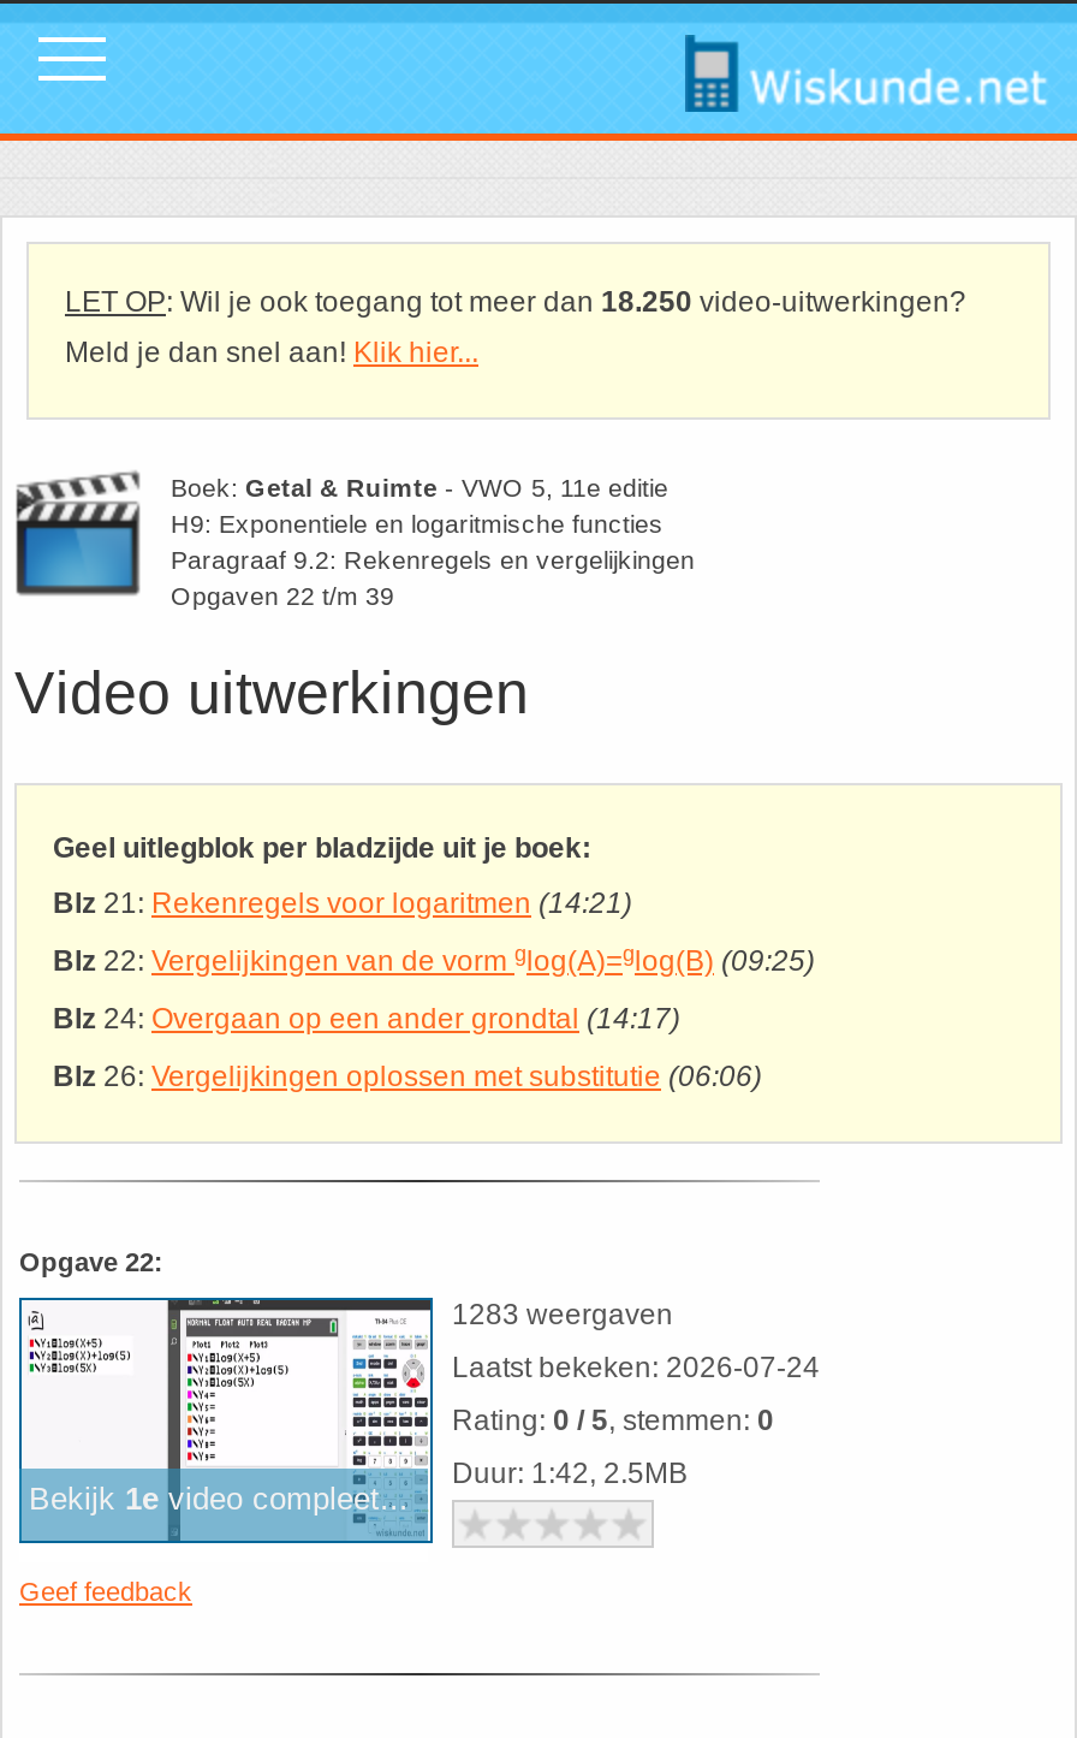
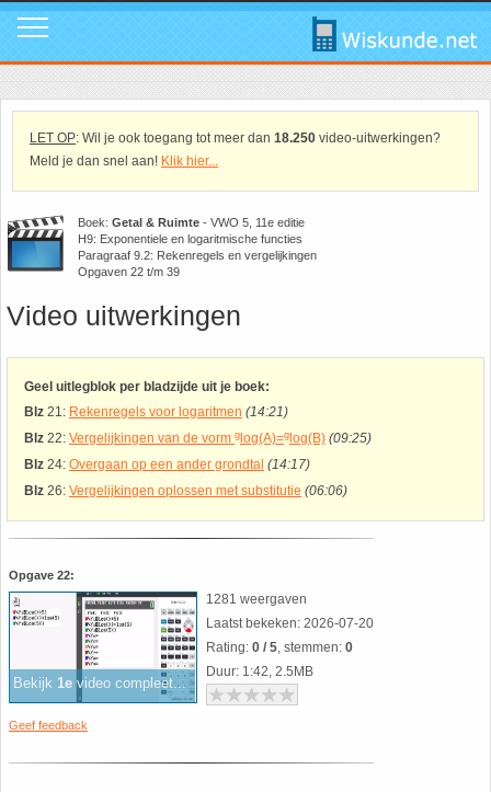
[452,1298,673,1331] 1283 weergaven -> [206,592,307,607] 1281 weergaven
[452,1351,820,1384] Laatst bekeken: 2026-07-24 -> [206,616,374,631] Laatst bekeken: 2026-07-20

